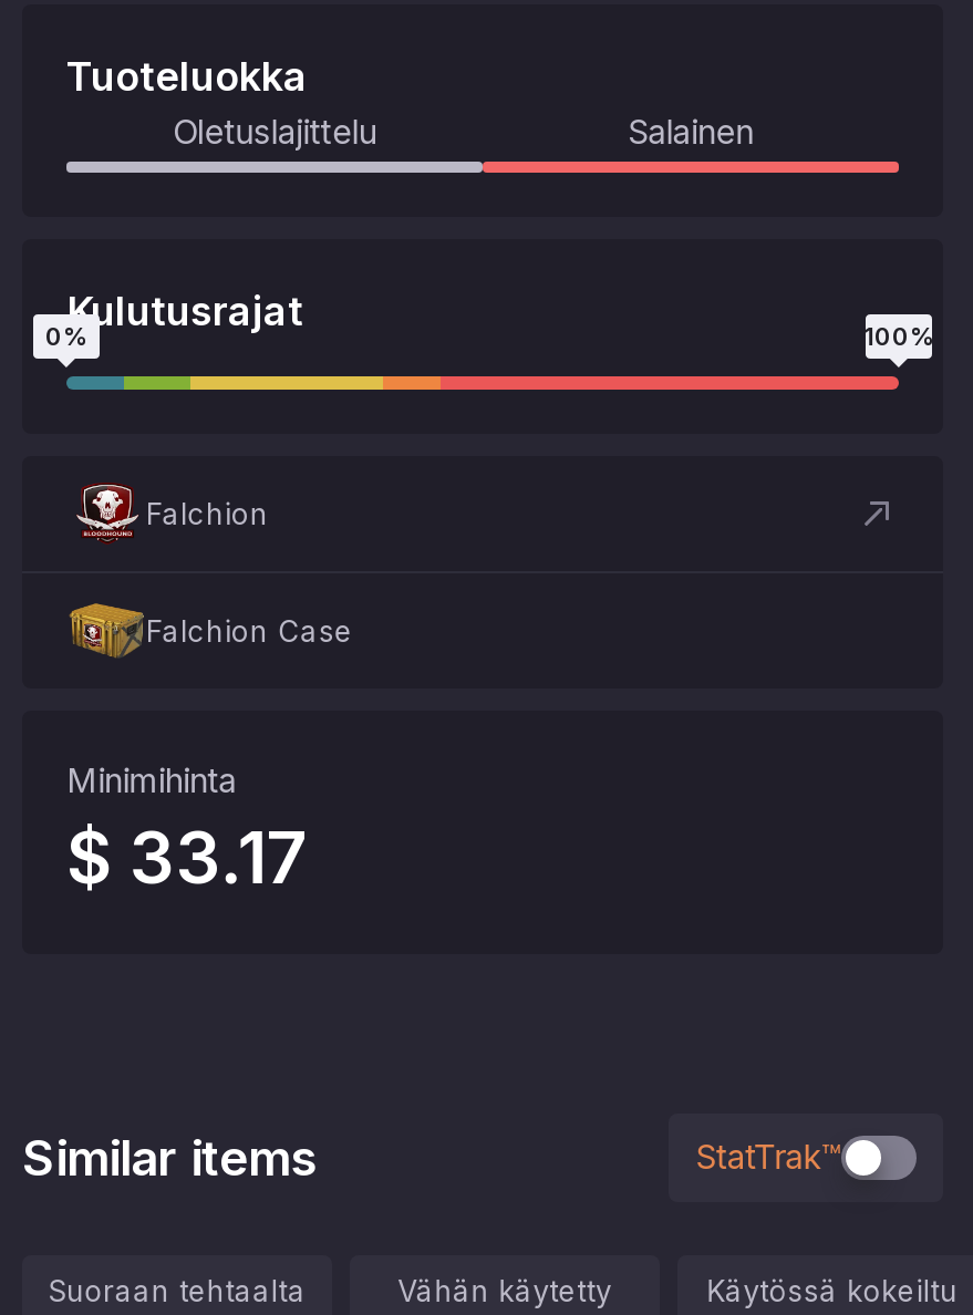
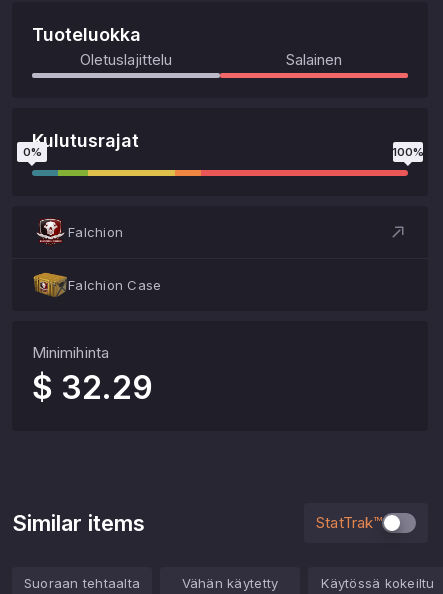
[66,815,305,901] $ 33.17 -> [32,368,153,407] $ 32.29

